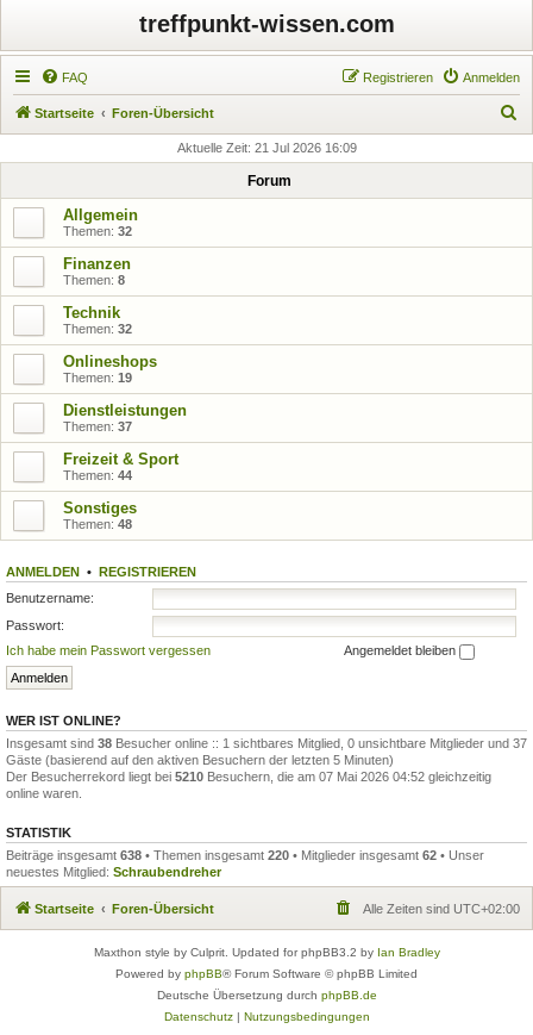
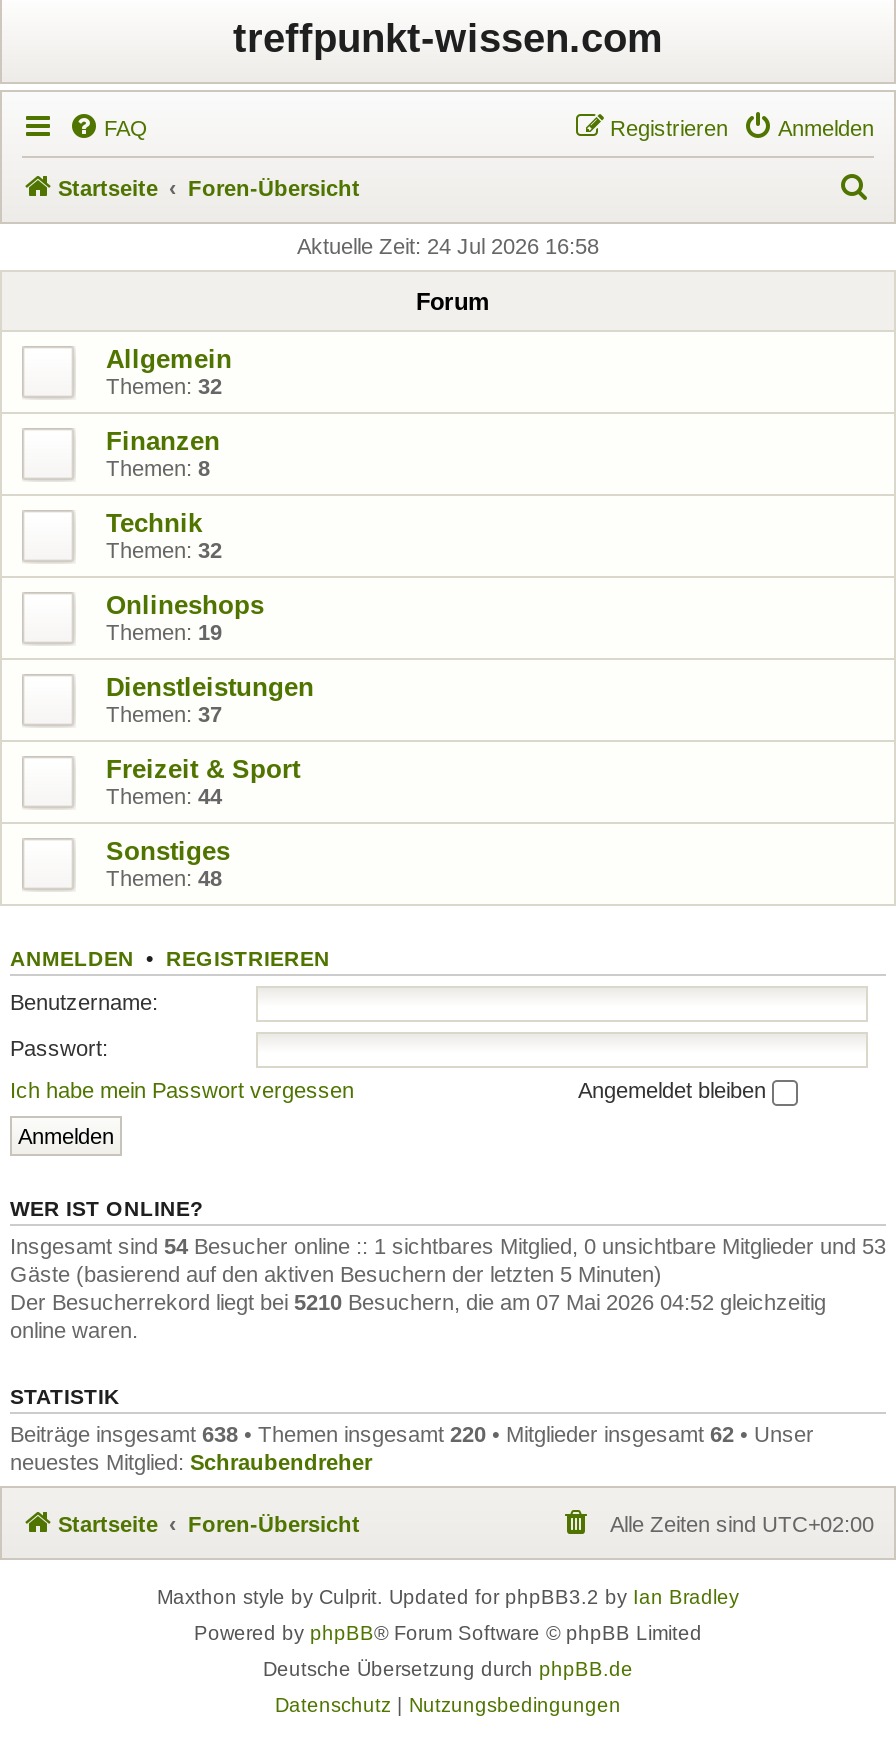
[177,141,356,155] Aktuelle Zeit: 21 Jul 2026 16:09 -> [297,234,599,258] Aktuelle Zeit: 24 Jul 2026 16:58
[6,736,527,750] Insgesamt sind 38 Besucher online :: 1 sichtbares Mitglied, 0 unsichtbare Mitglieder und 37 -> [10,1233,886,1257] Insgesamt sind 54 Besucher online :: 1 sichtbares Mitglied, 0 unsichtbare Mitglieder und 53

